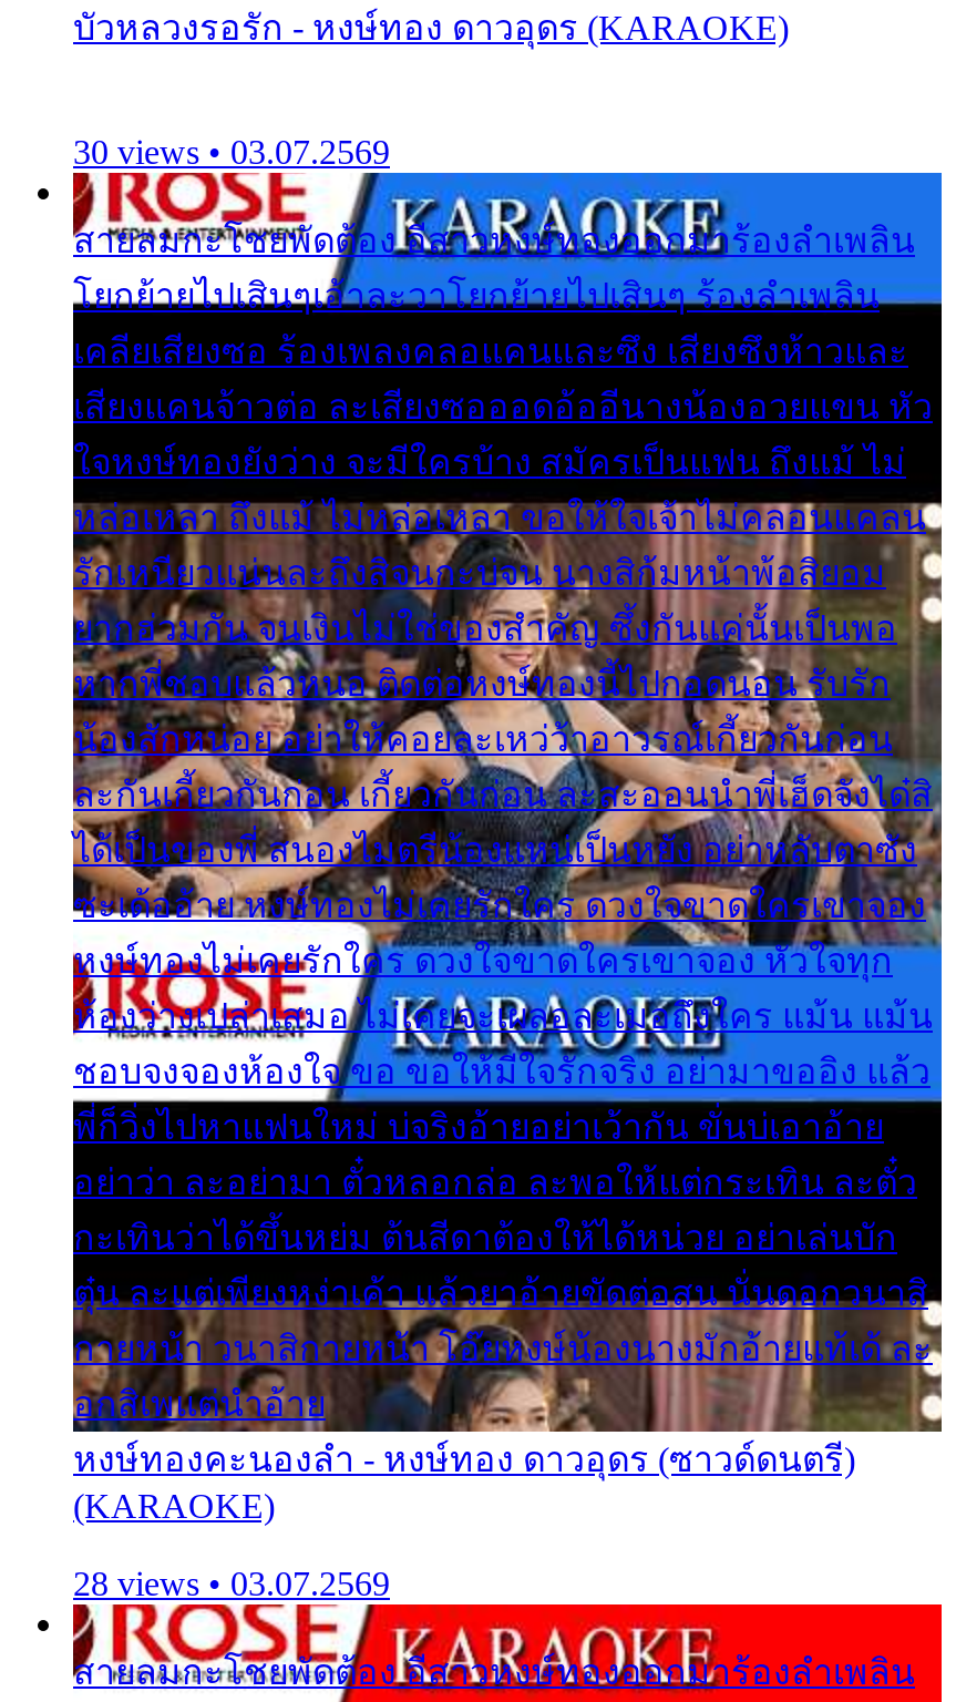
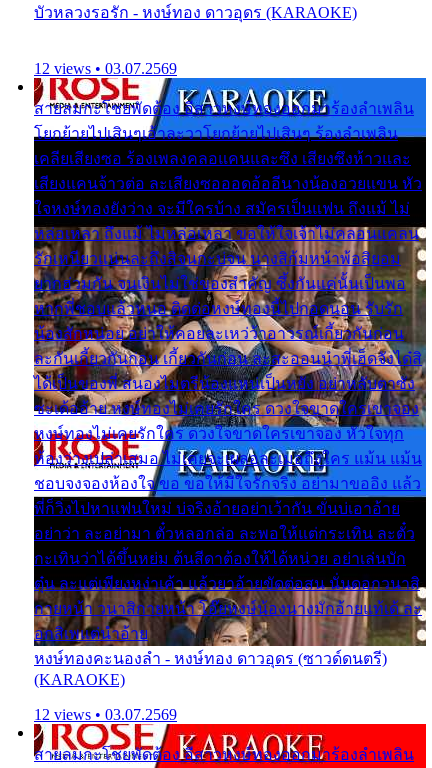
[73,133,390,170] 30 views • 03.07.2569 -> [34,60,177,77] 12 views • 03.07.2569
[73,1564,390,1602] 28 views • 03.07.2569 -> [34,706,177,723] 12 views • 03.07.2569

